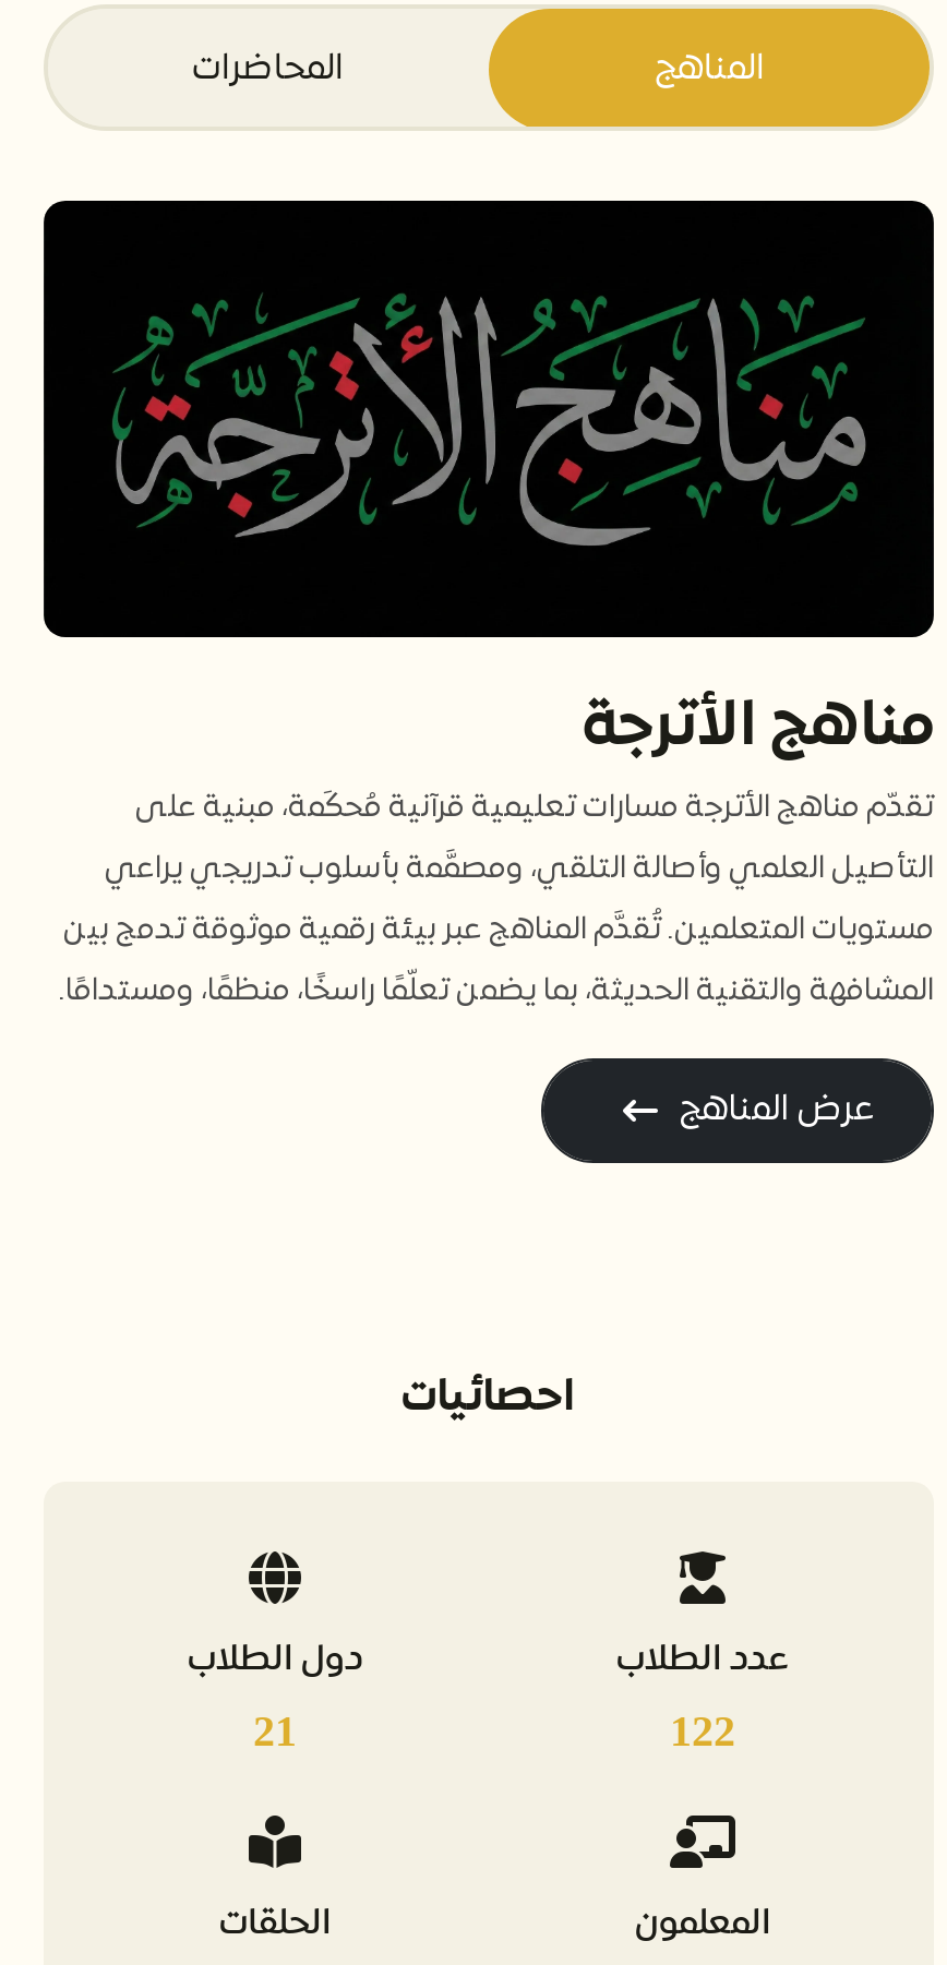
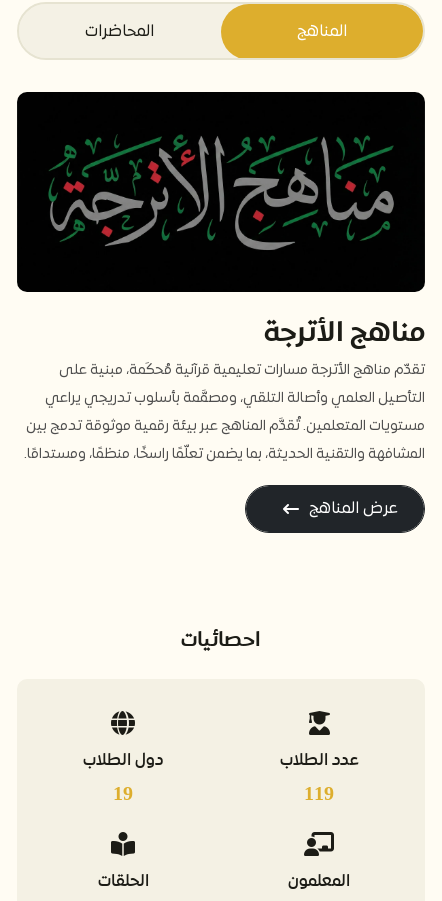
[253,1706,297,1754] 21 -> [113,782,133,804] 19
[670,1706,735,1754] 122 -> [304,782,334,804] 119

